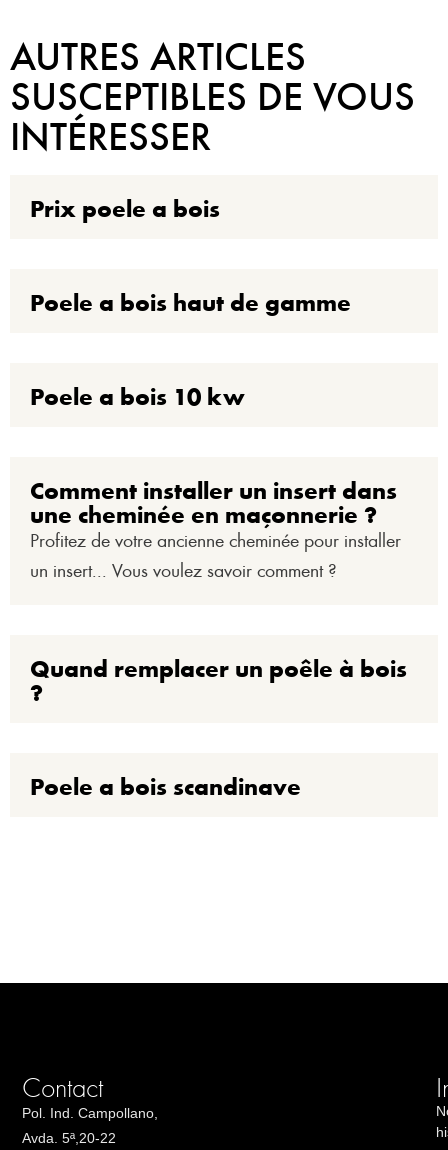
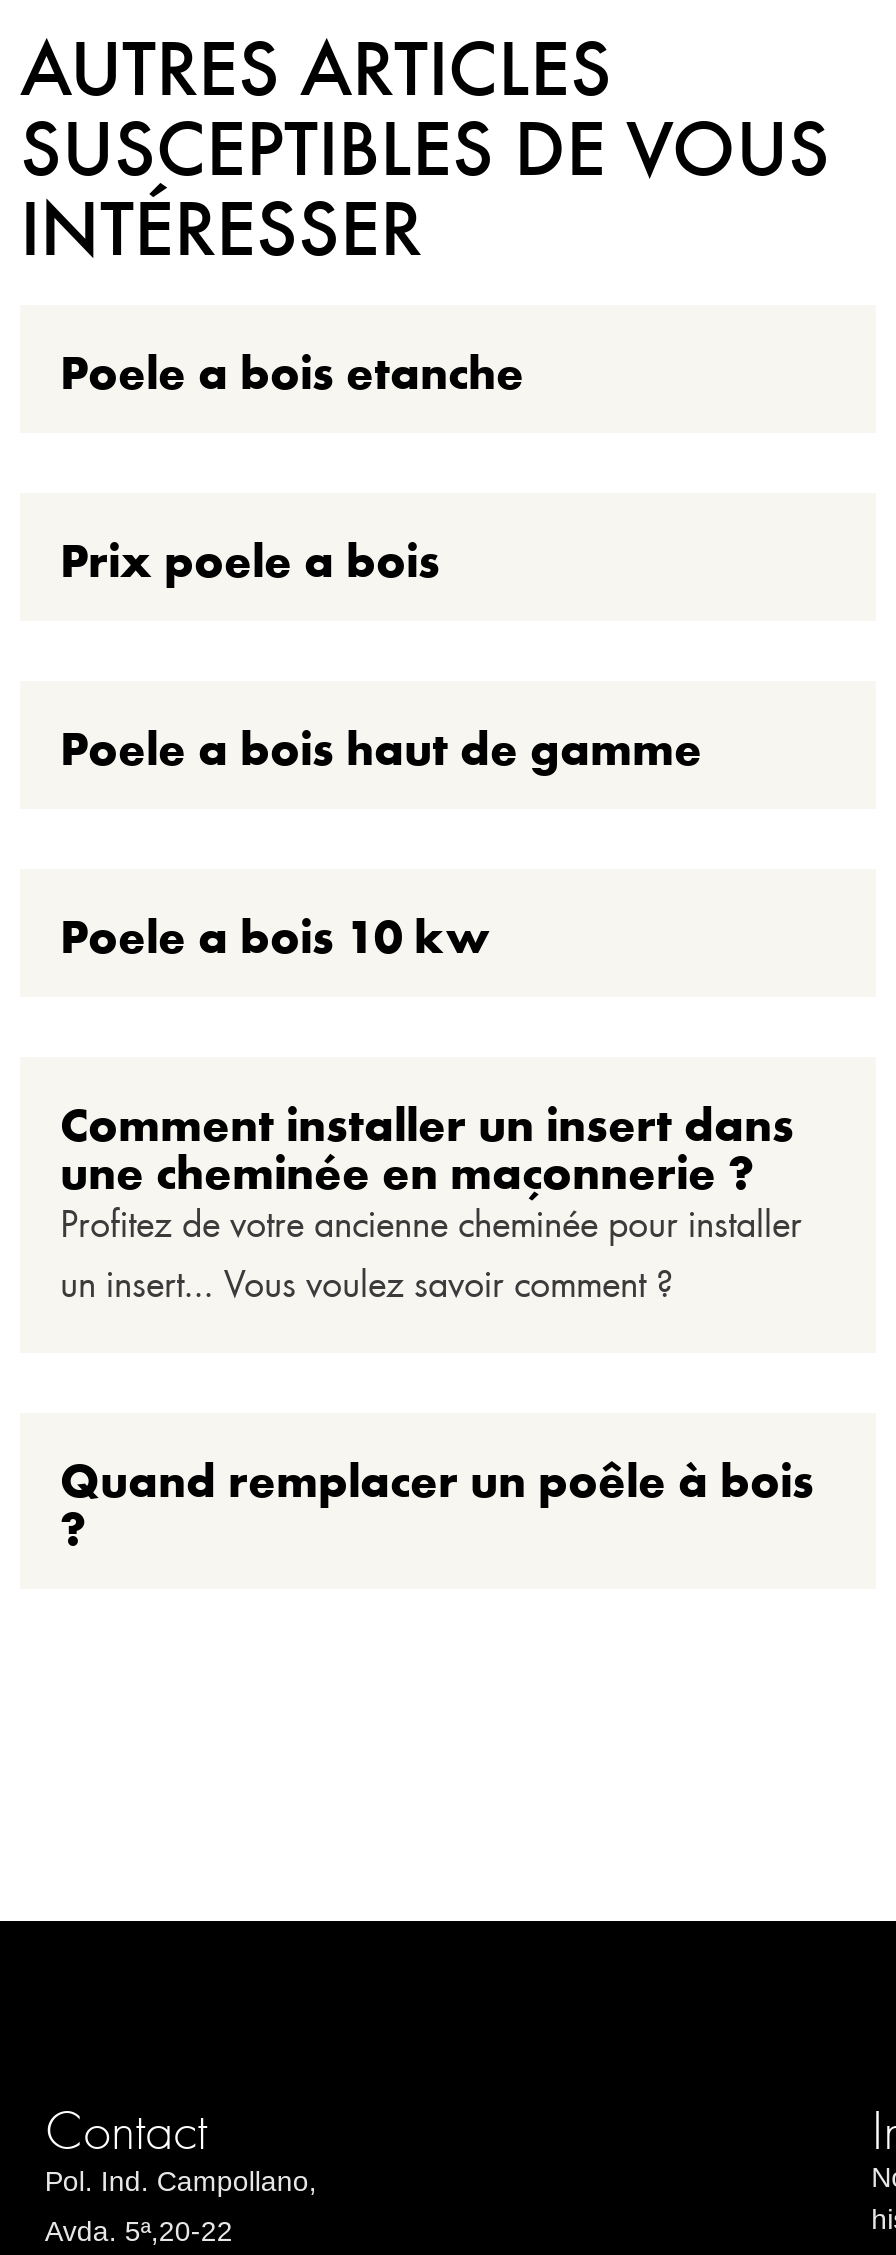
none -> [60,337,524,401] Poele a bois etanche
moved [30,191,407,683] -> [60,525,814,1509]: Prix poele a bois | Poele a bois haut de gamme | Poele a bois 10 kw | Comment installer un insert dans | une cheminée en maçonnerie ? | Profitez de votre ancienne cheminée pour installer | un insert... Vous voulez savoir comment ? | Quand remplacer un poêle à bois
[30,769,301,801] Poele a bois scandinave -> none

